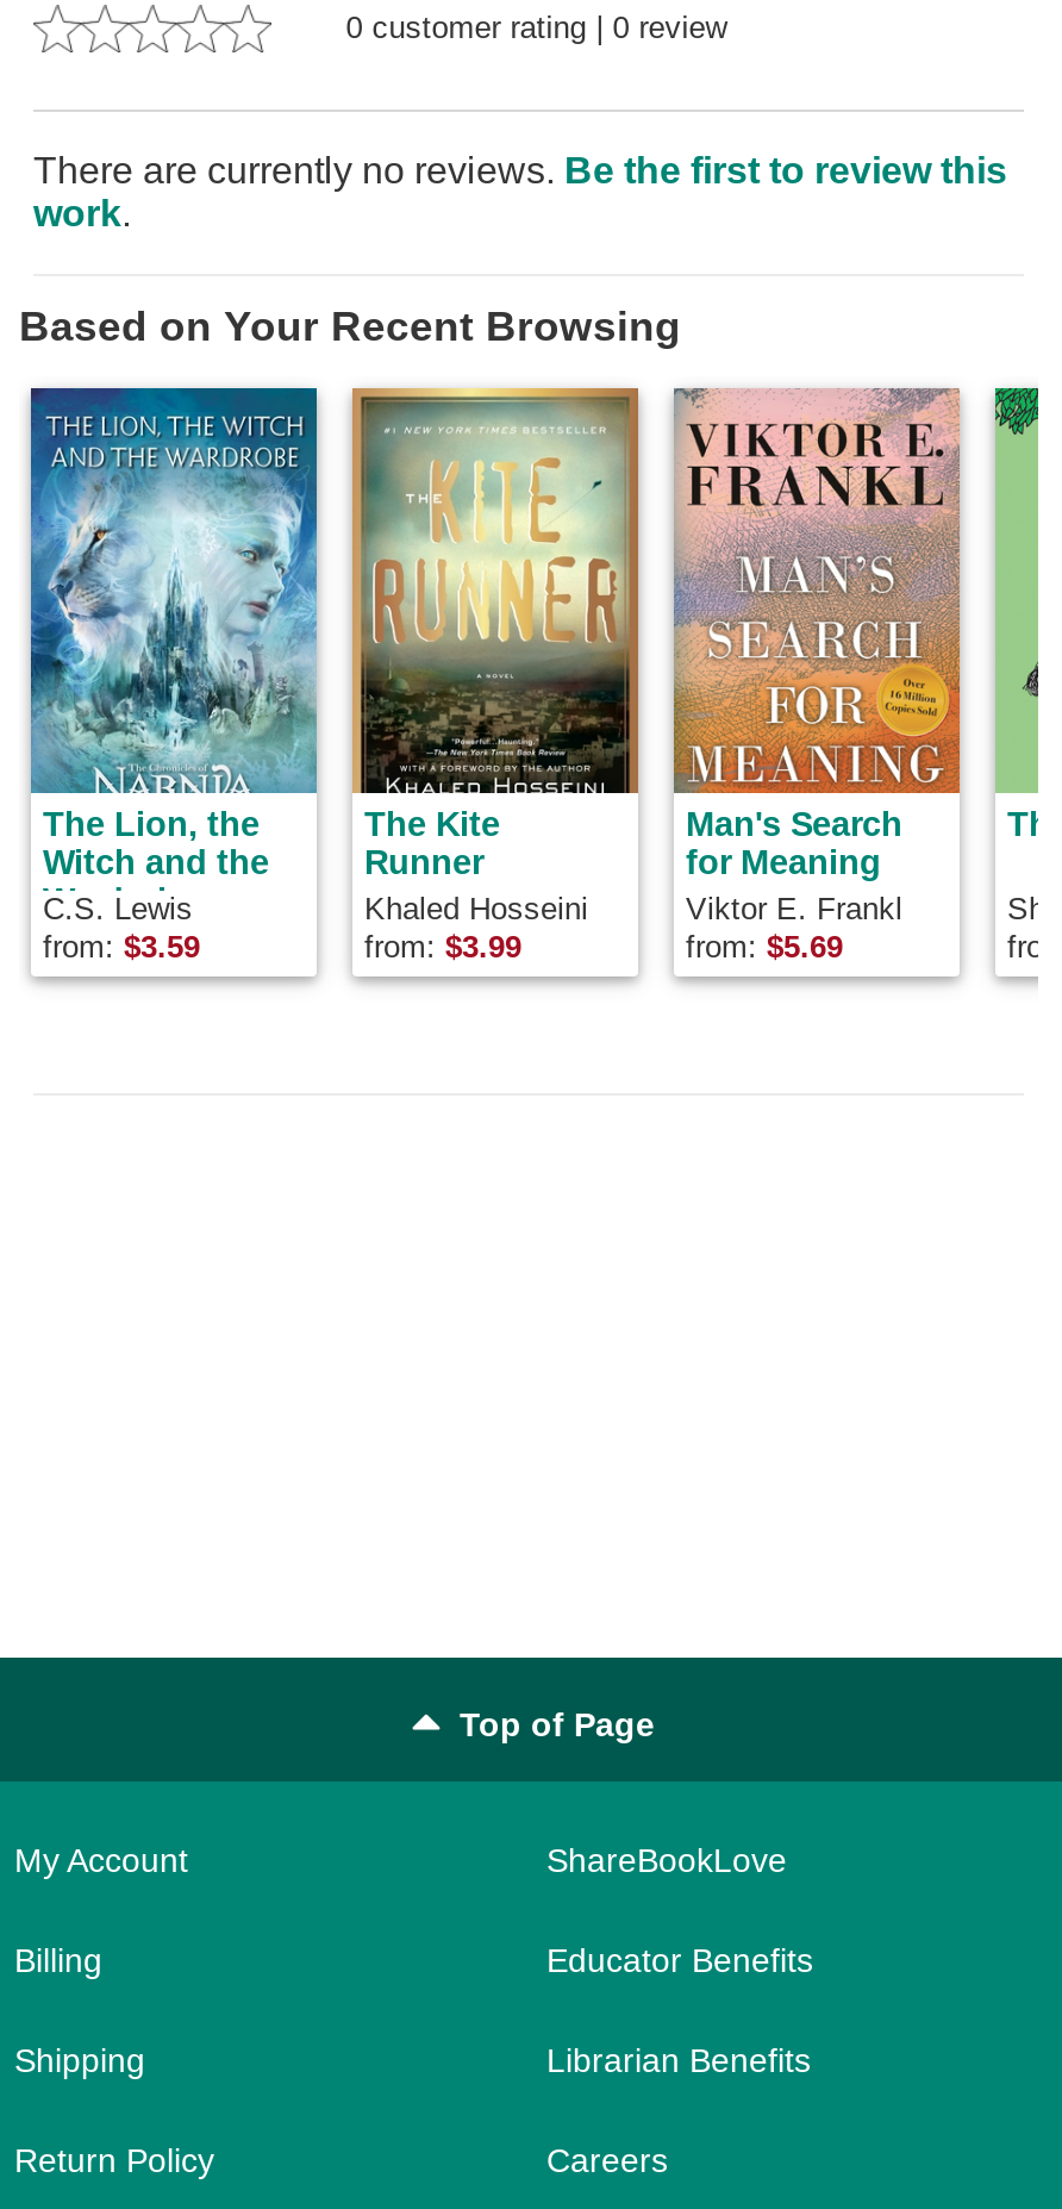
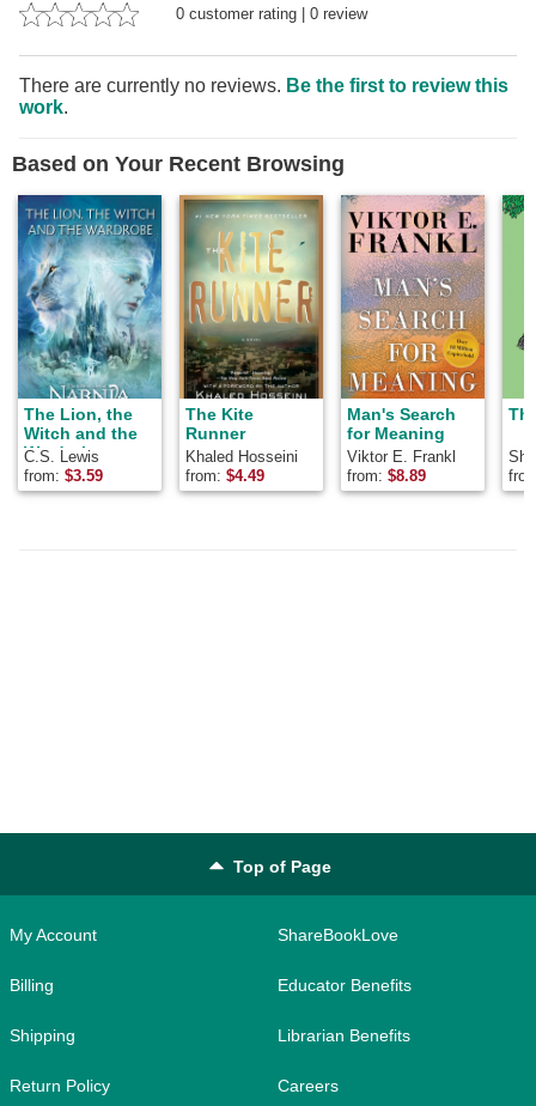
[364,928,521,964] from: $3.99 -> [185,466,264,484] from: $4.49
[686,928,843,964] from: $5.69 -> [347,466,426,484] from: $8.89

